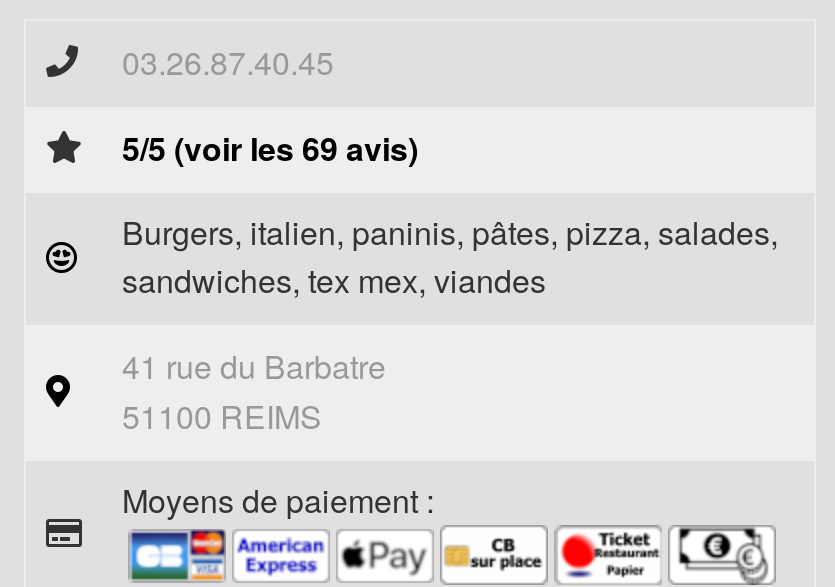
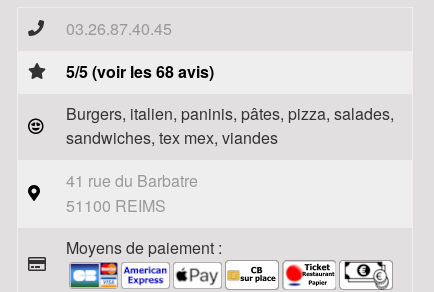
[122,125,418,171] 5/5 (voir les 69 avis) -> [66,60,214,83] 5/5 (voir les 68 avis)

